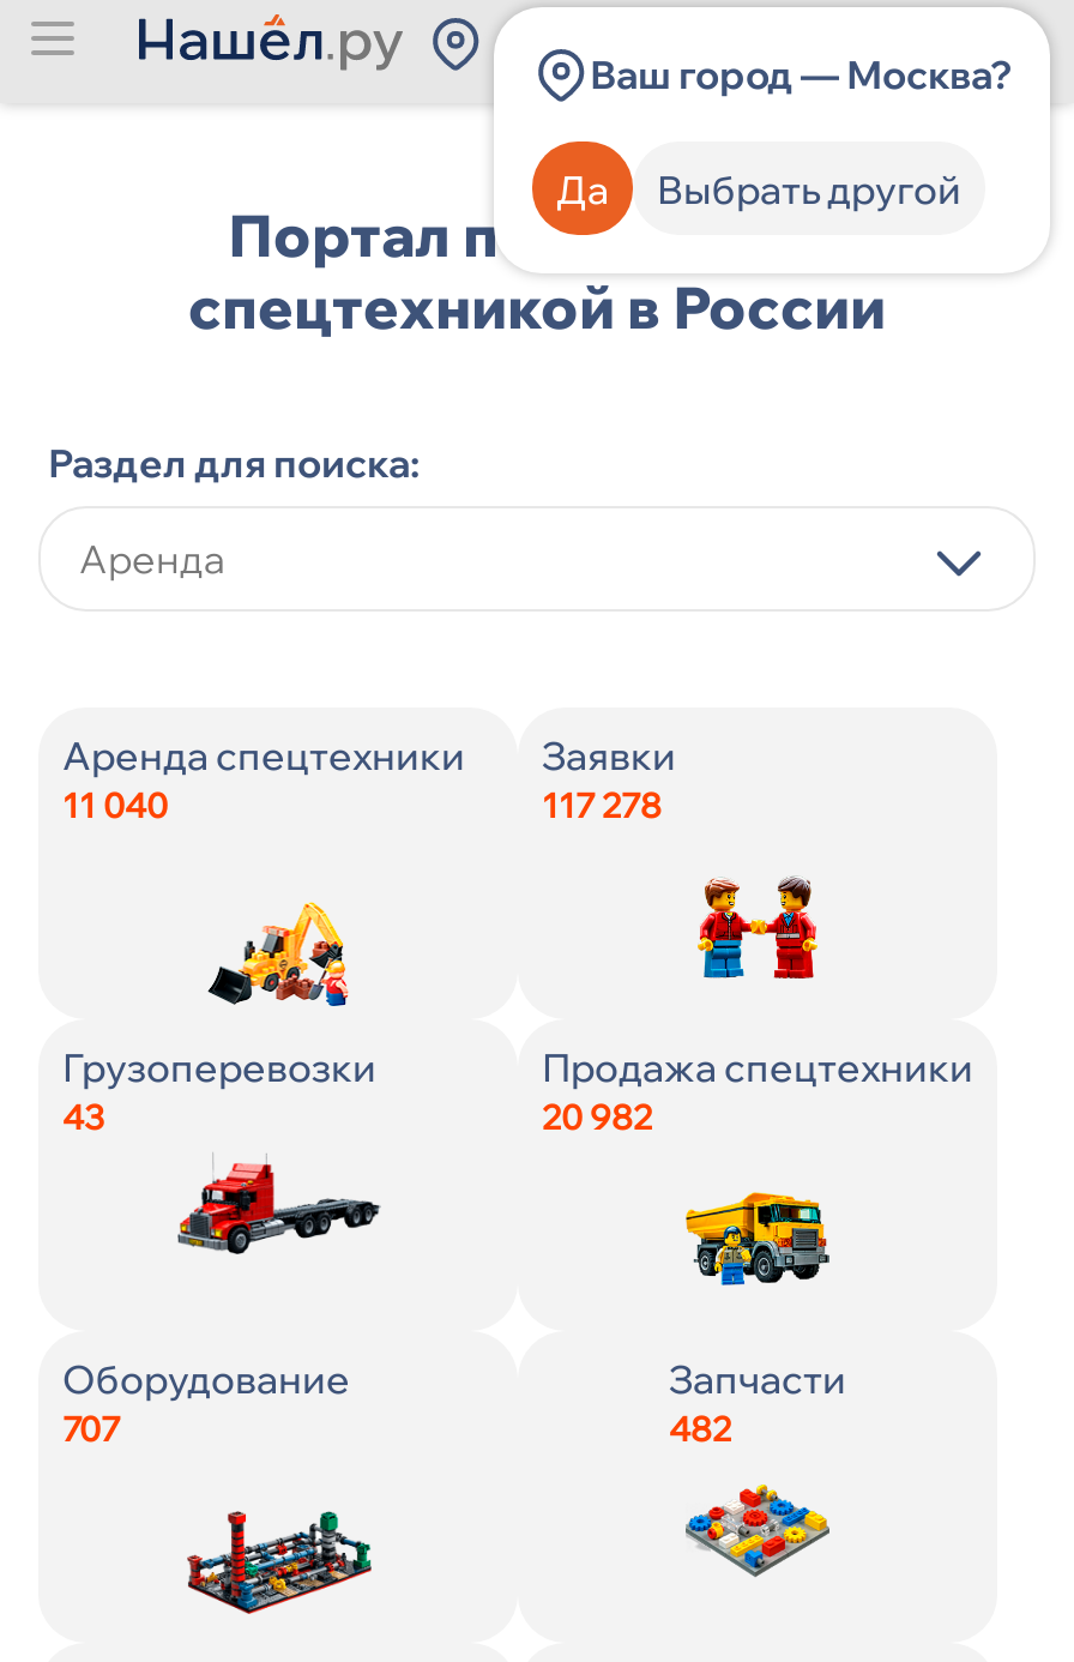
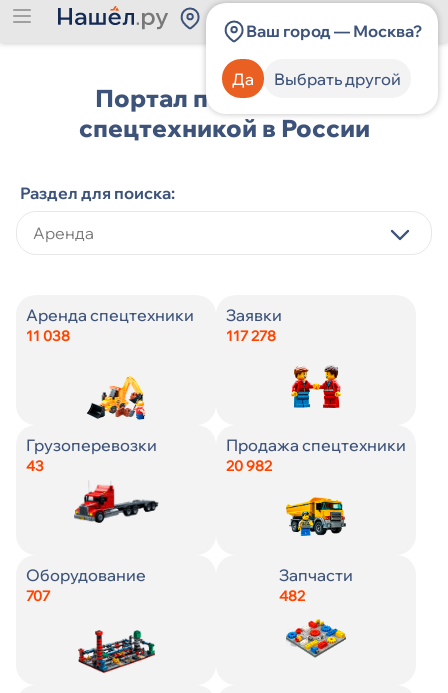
[62,784,168,827] 11 040 -> [26,327,70,345] 11 038

